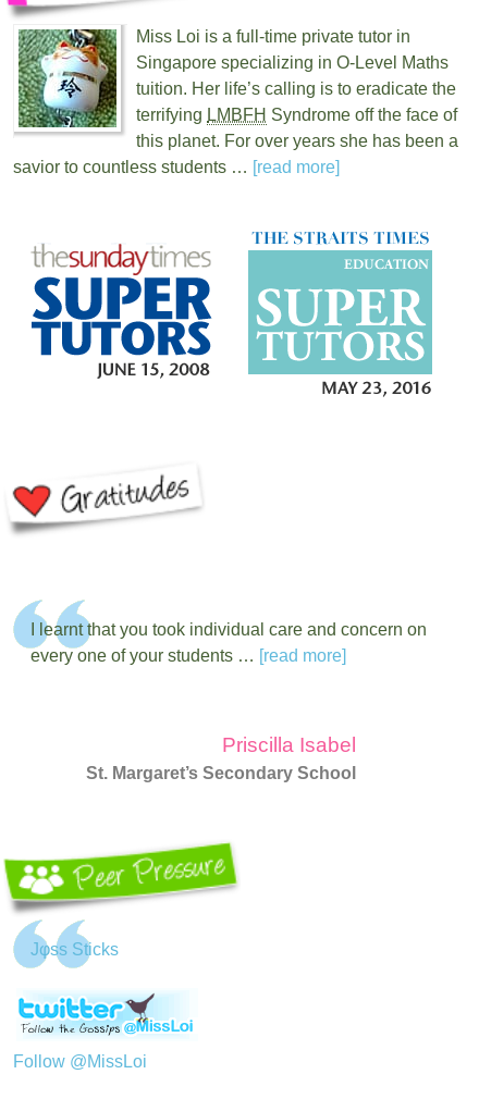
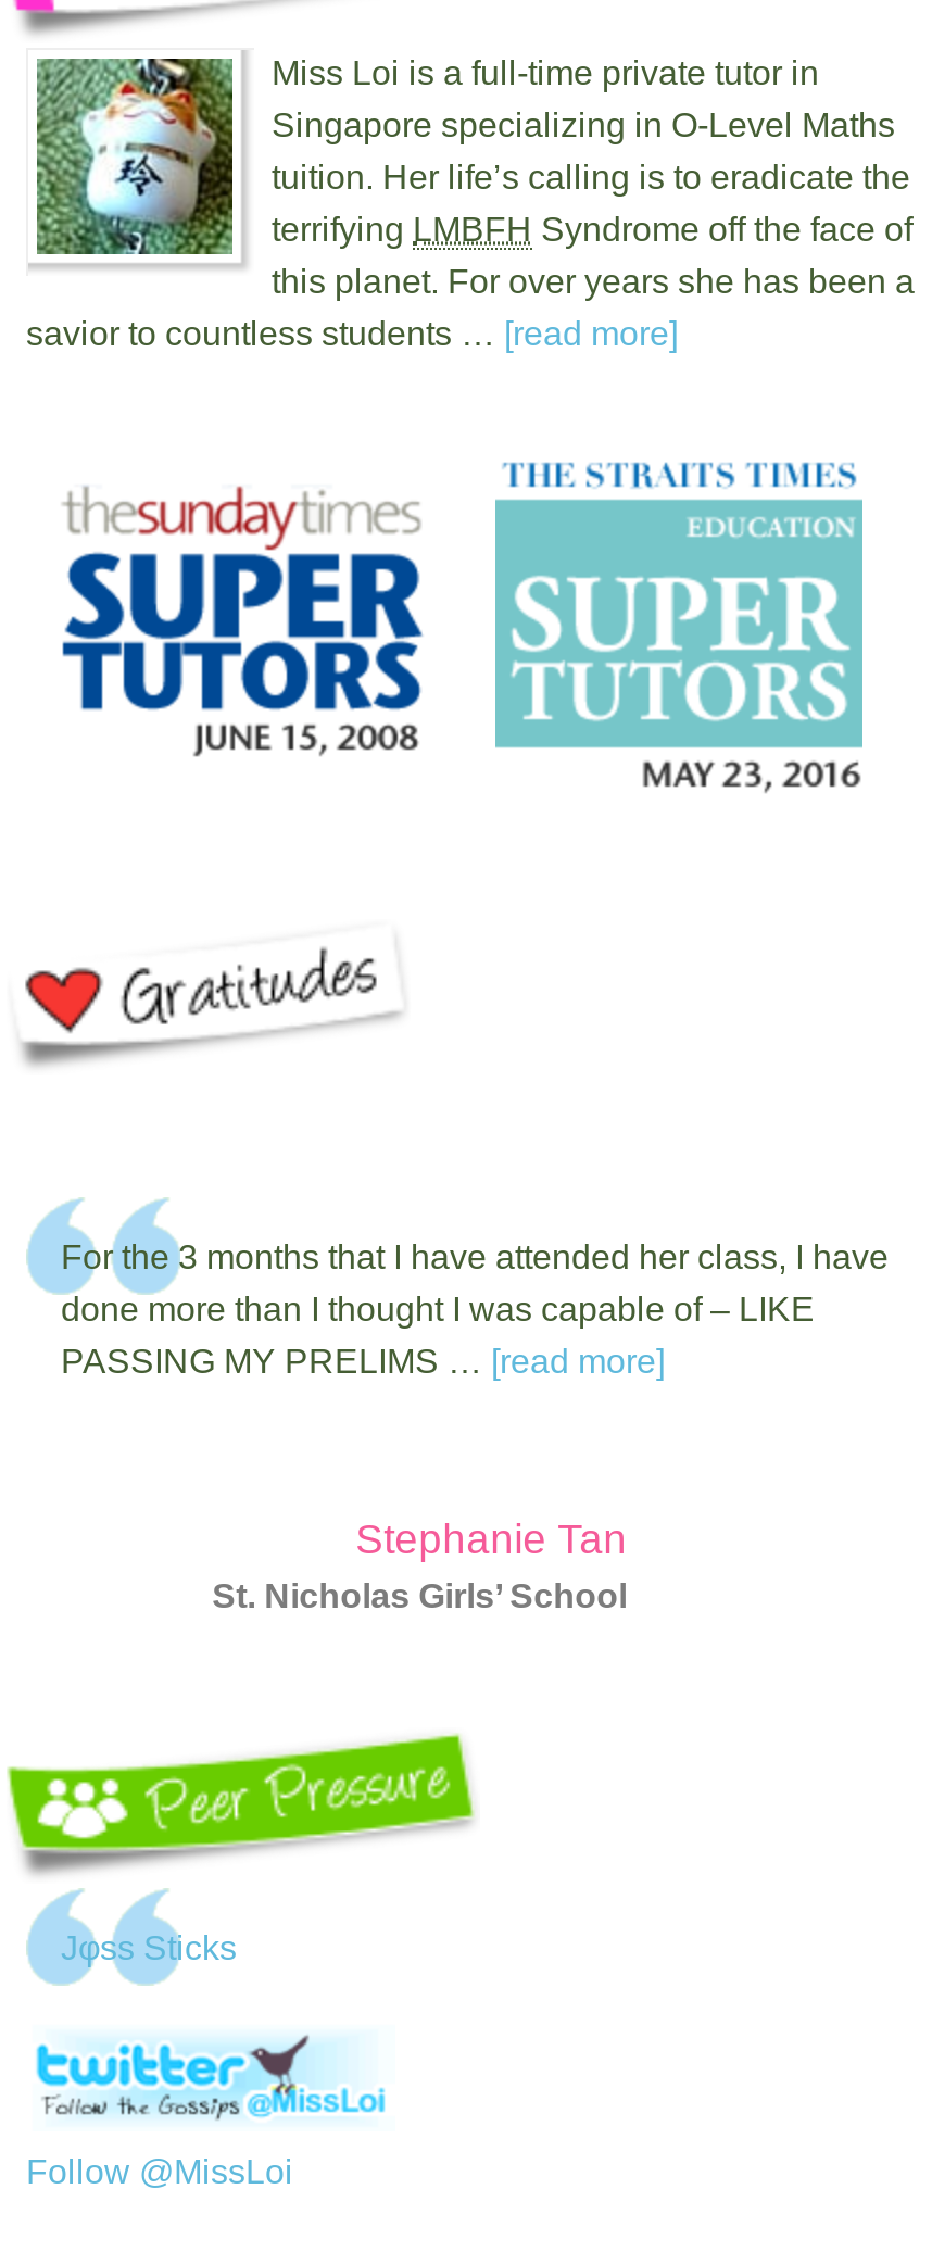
[30,620,427,664] I learnt that you took individual care and concern on | every one of your students … [read more] -> [61,1238,889,1379] For the 3 months that I have attended her class, I have | done more than I thought I was capable of – LIKE | PASSING MY PRELIMS … [read more]
[86,733,356,782] Priscilla Isabel | St. Margaret’s Secondary School -> [212,1516,627,1613] Stephanie Tan | St. Nicholas Girls’ School

